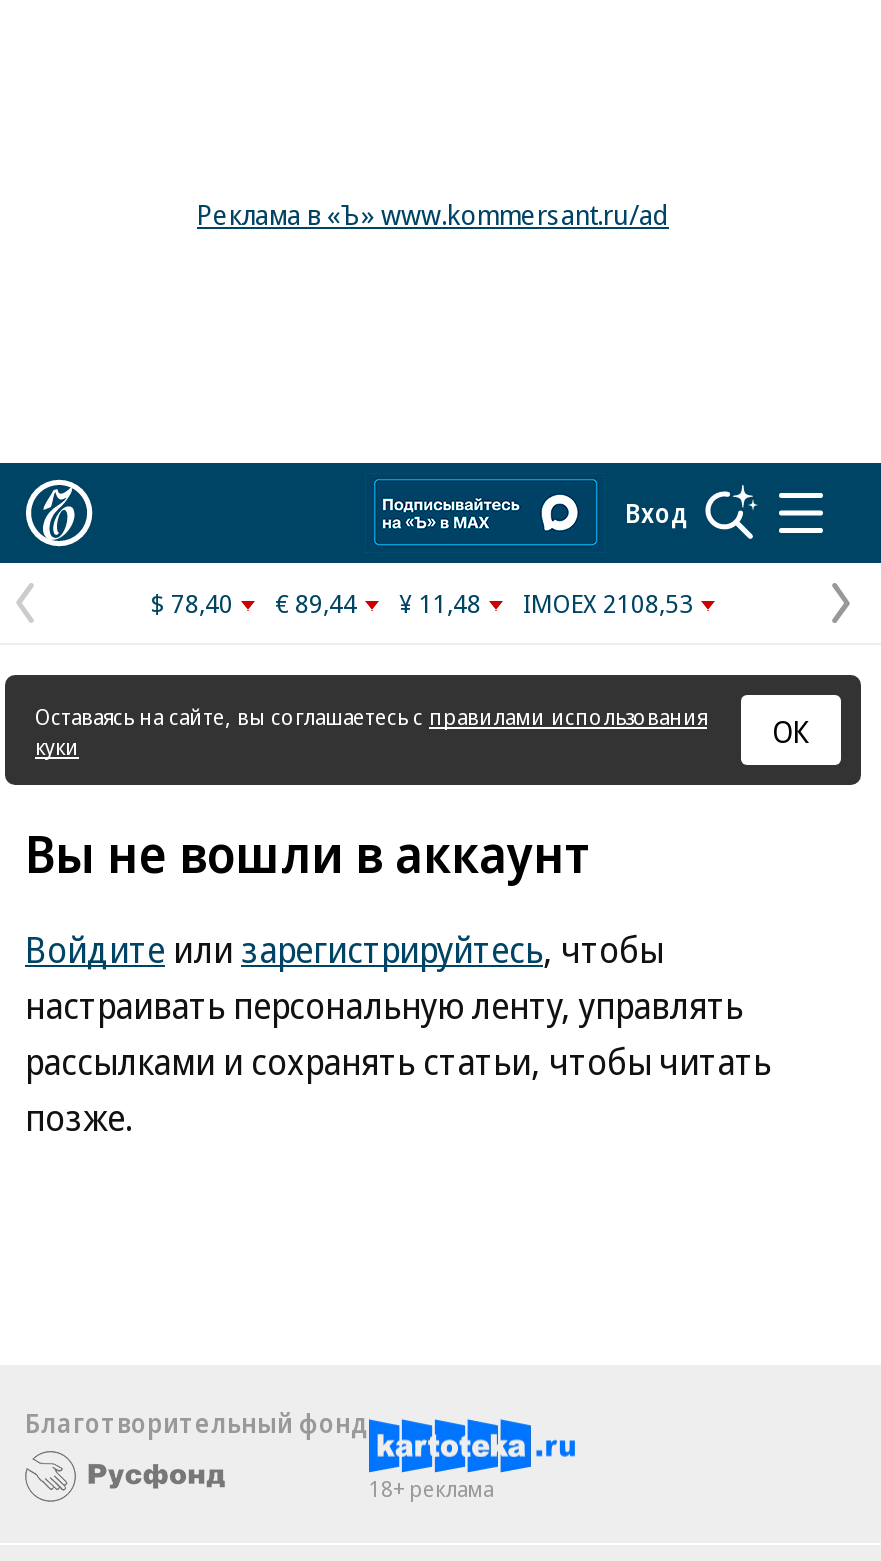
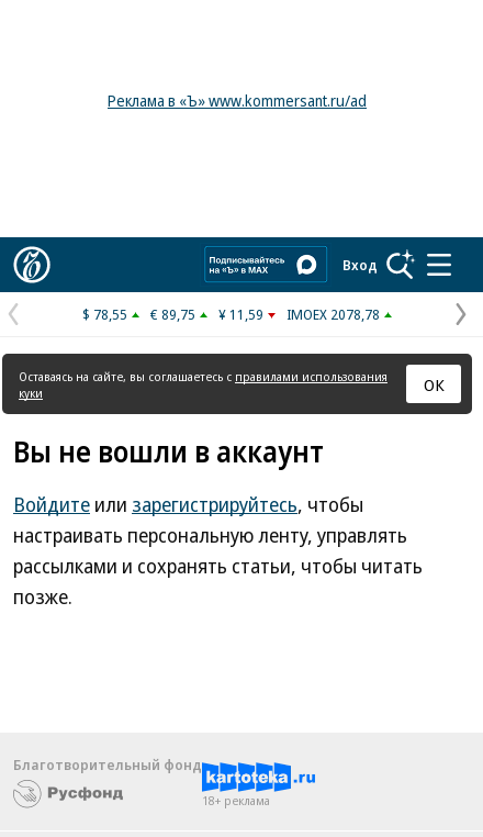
[151,585,233,621] $ 78,40 -> [82,304,127,324] $ 78,55
[275,585,357,621] € 89,44 -> [150,304,195,324] € 89,75
[399,585,481,621] ¥ 11,48 -> [218,304,263,324] ¥ 11,59
[523,585,693,621] IMOEX 2108,53 -> [287,304,380,324] IMOEX 2078,78

